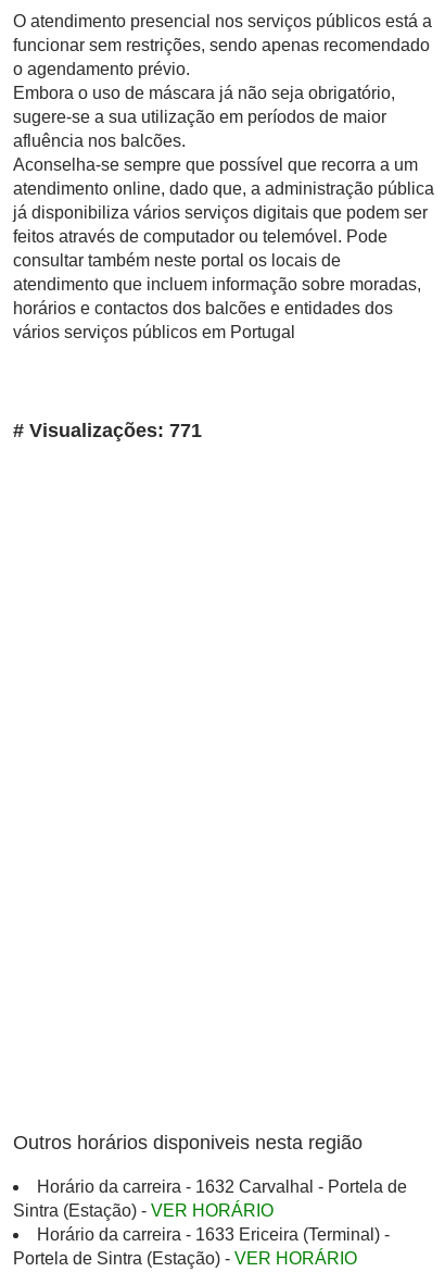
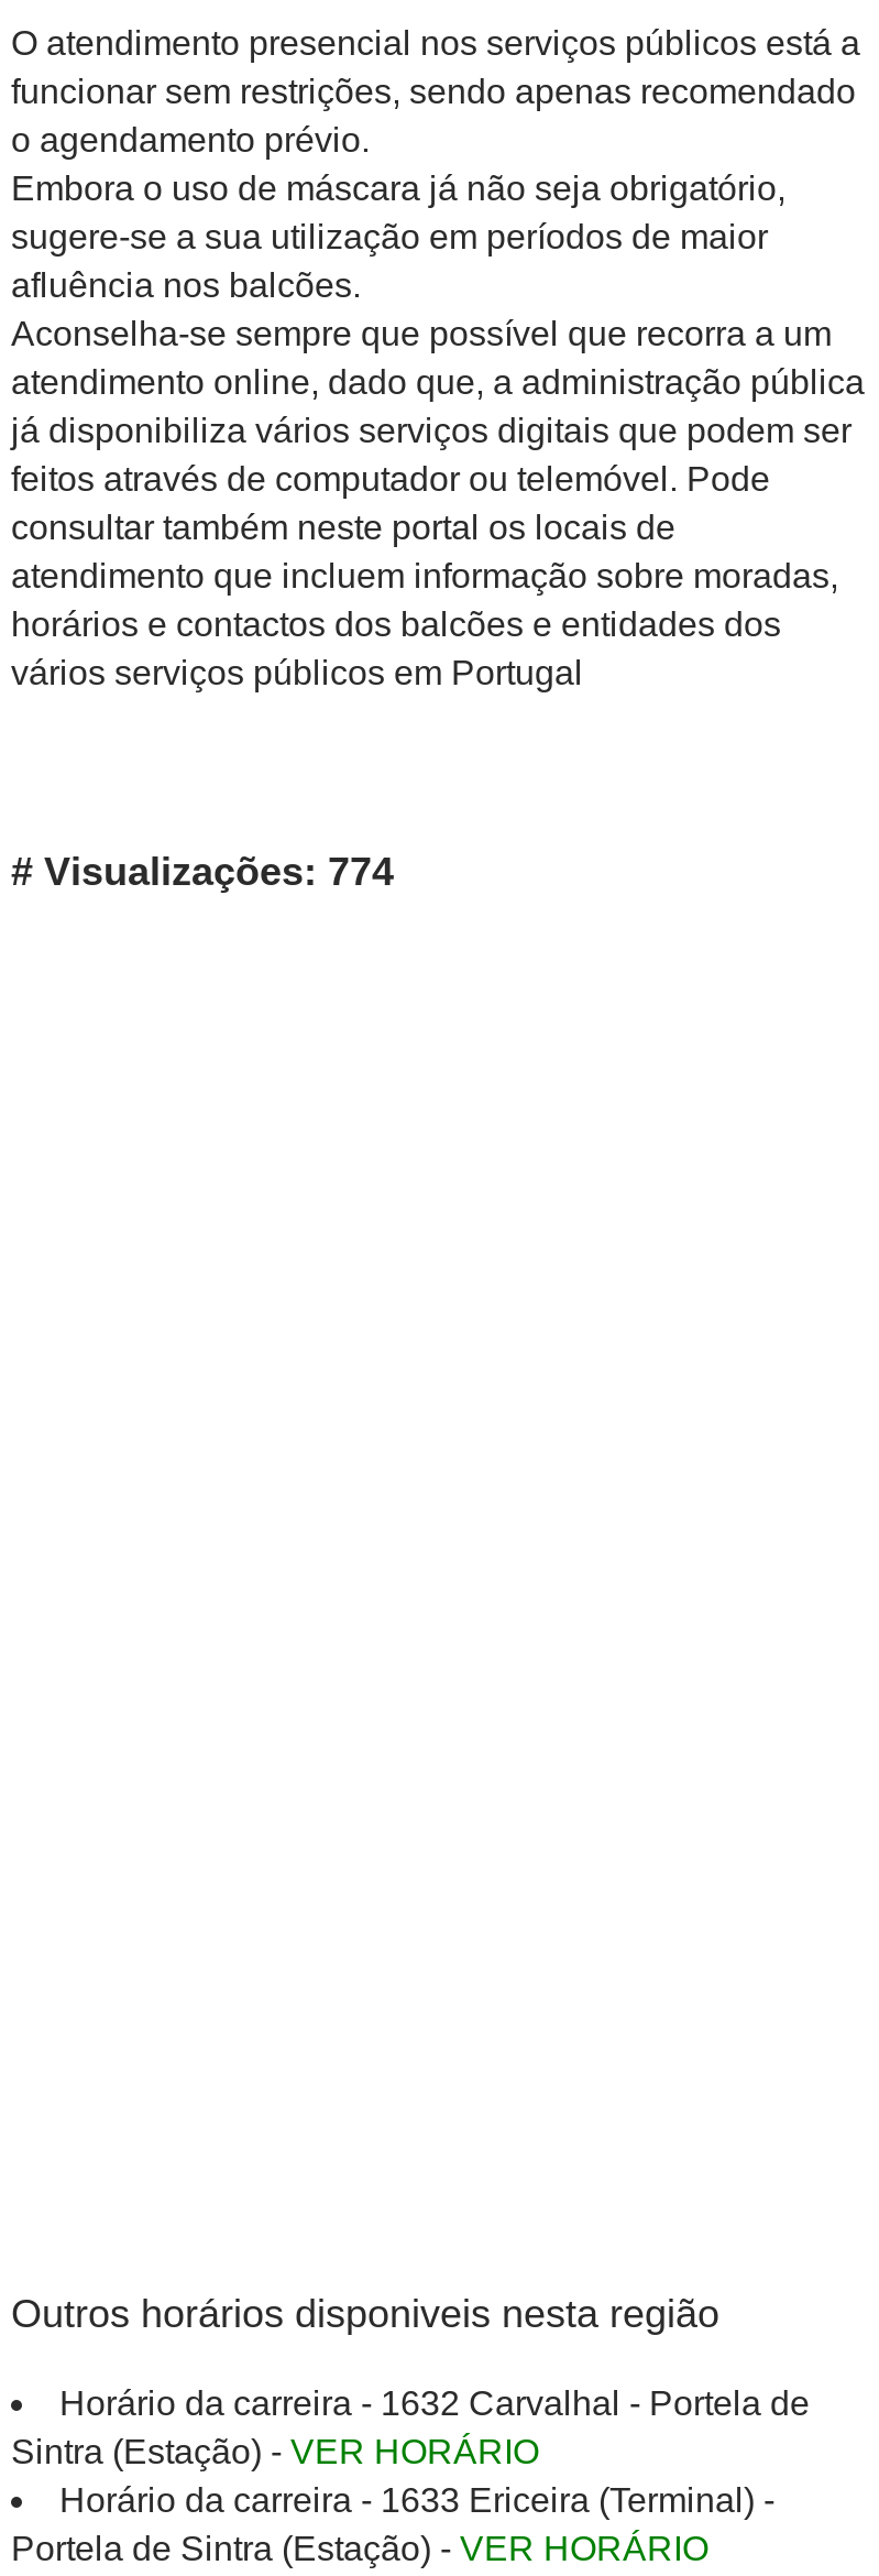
[13,420,202,441] # Visualizações: 771 -> [11,850,394,894] # Visualizações: 774

